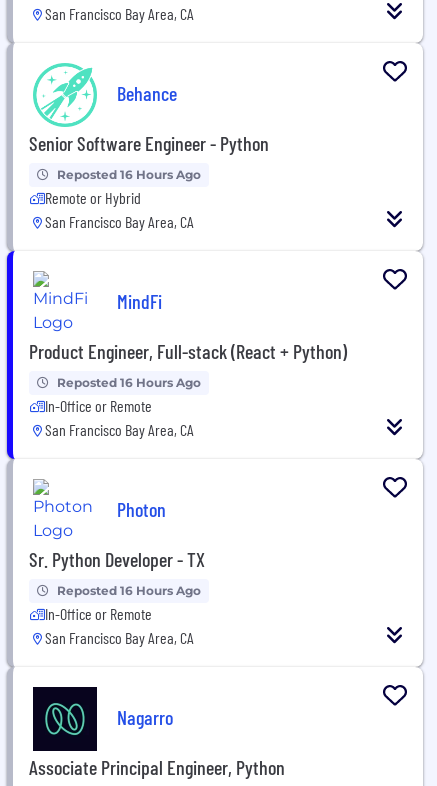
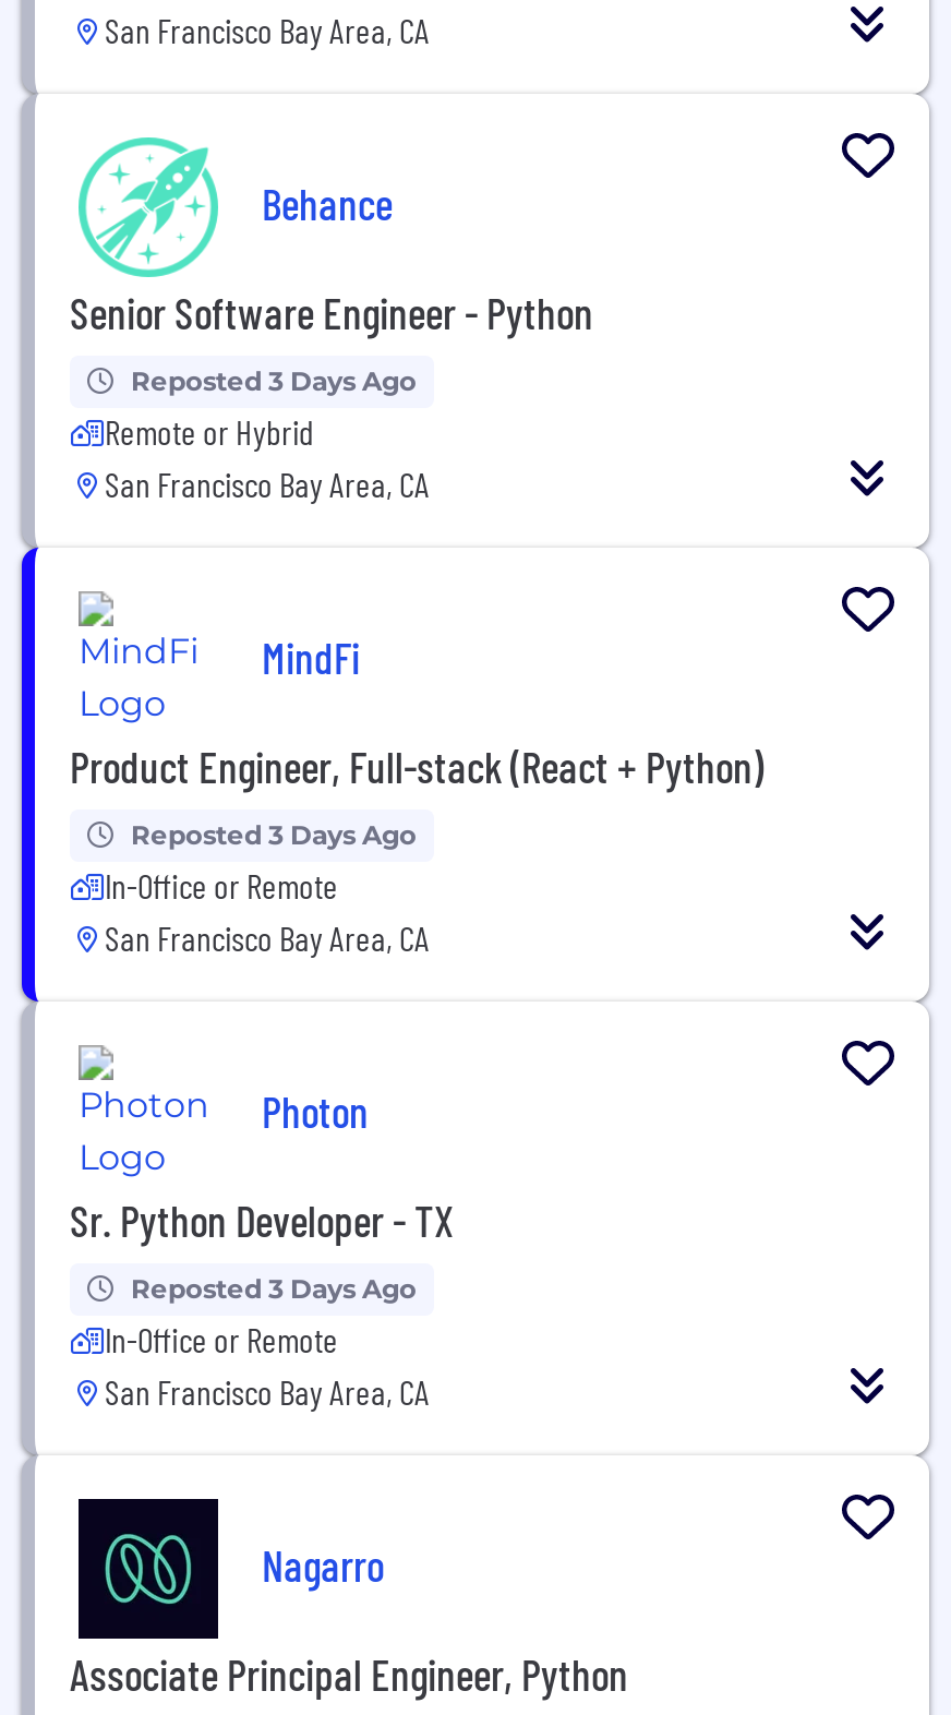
[57,167,201,182] Reposted 16 Hours Ago -> [131,364,417,396] Reposted 3 Days Ago
[57,375,201,390] Reposted 16 Hours Ago -> [131,818,417,850] Reposted 3 Days Ago
[57,583,201,598] Reposted 16 Hours Ago -> [131,1271,417,1304] Reposted 3 Days Ago

